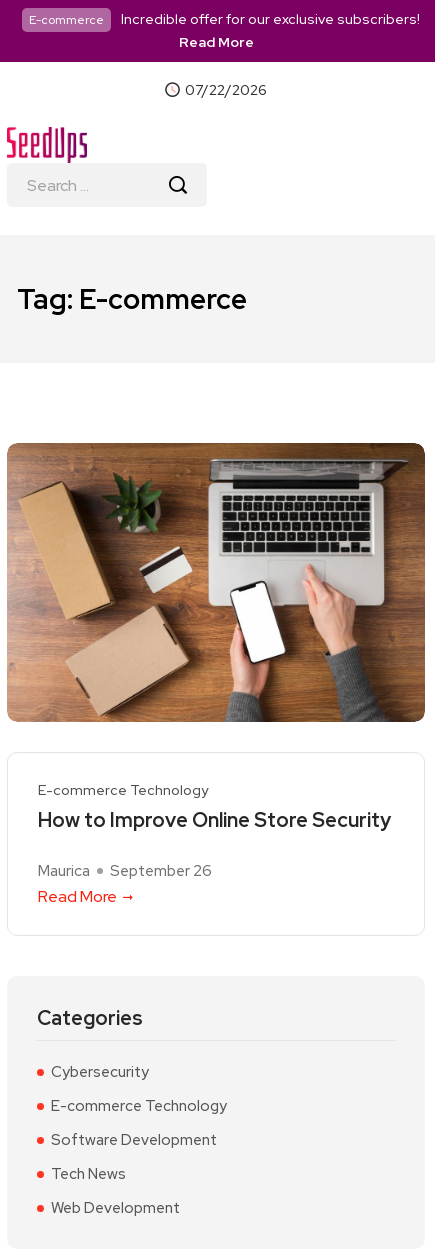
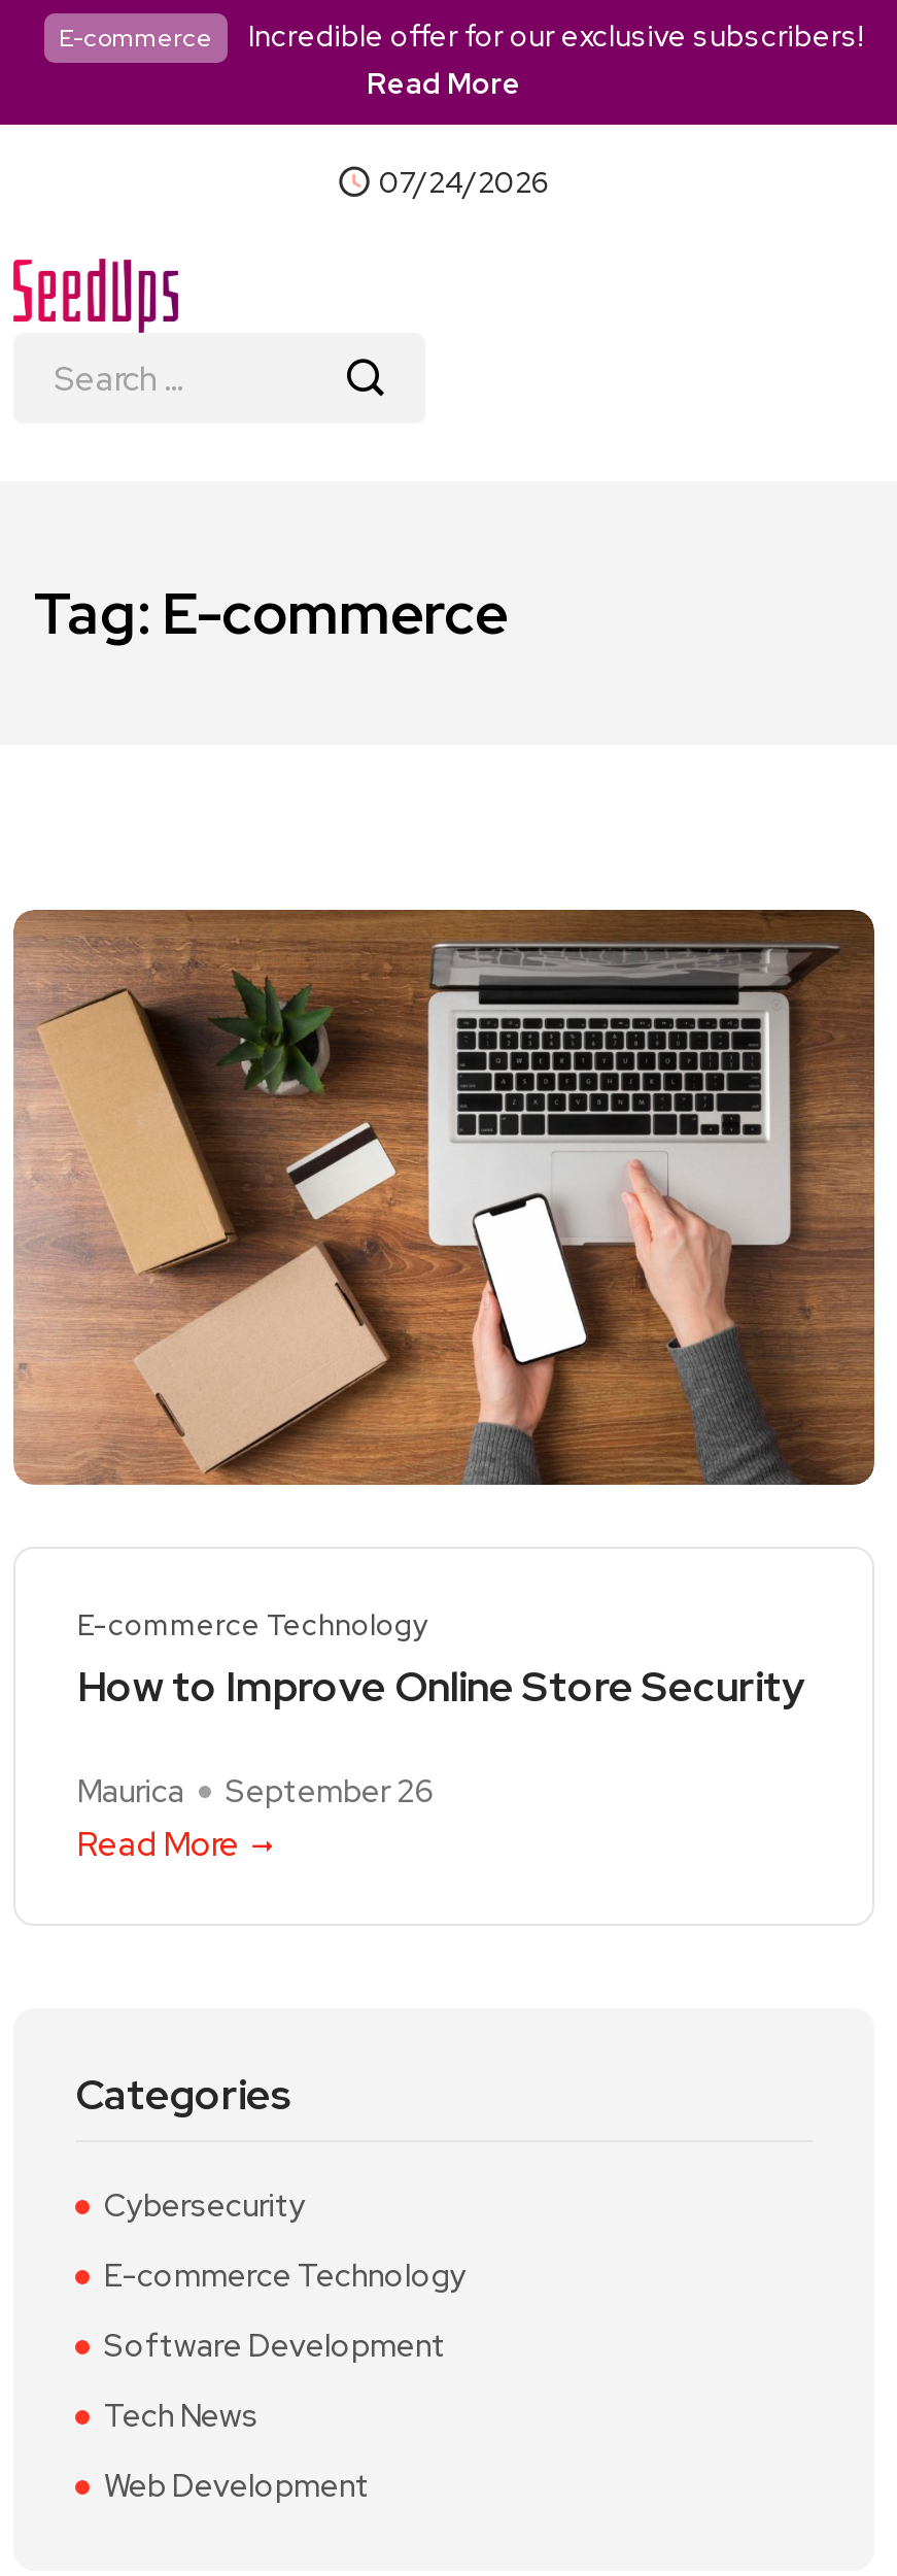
[185,81,267,99] 07/22/2026 -> [379,164,550,201] 07/24/2026

